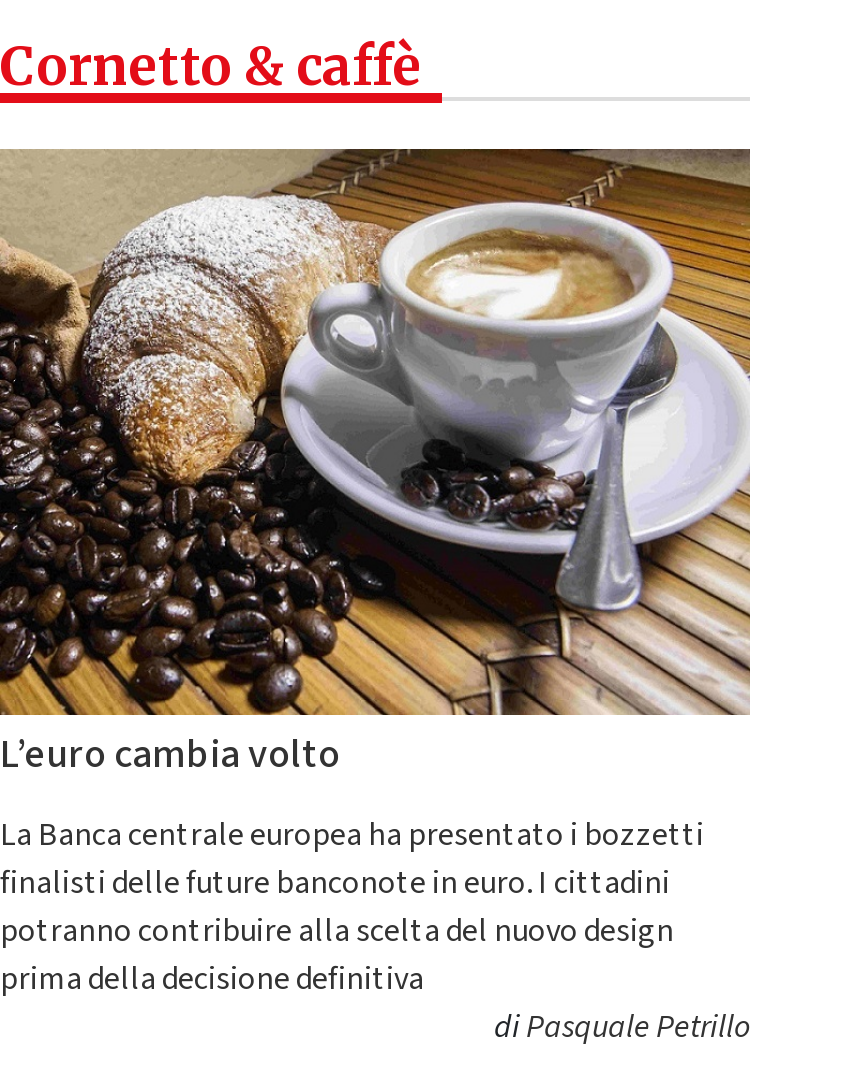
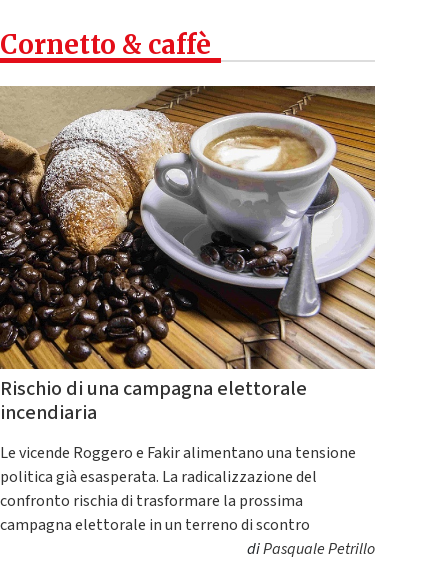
[0,726,340,782] L’euro cambia volto -> [0,375,307,427] Rischio di una campagna elettorale | incendiaria
[0,812,704,1000] La Banca centrale europea ha presentato i bozzetti | finalisti delle future banconote in euro. I cittadini | potranno contribuire alla scelta del nuovo design | prima della decisione definitiva -> [0,442,356,536] Le vicende Roggero e Fakir alimentano una tensione | politica già esasperata. La radicalizzazione del | confronto rischia di trasformare la prossima | campagna elettorale in un terreno di scontro

